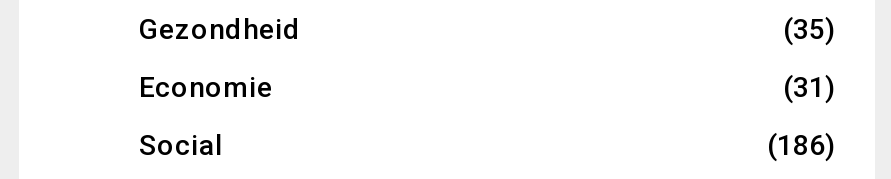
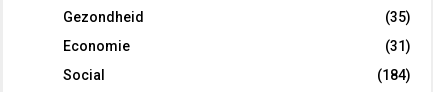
[767,128,835,160] (186) -> [377,67,411,83] (184)

